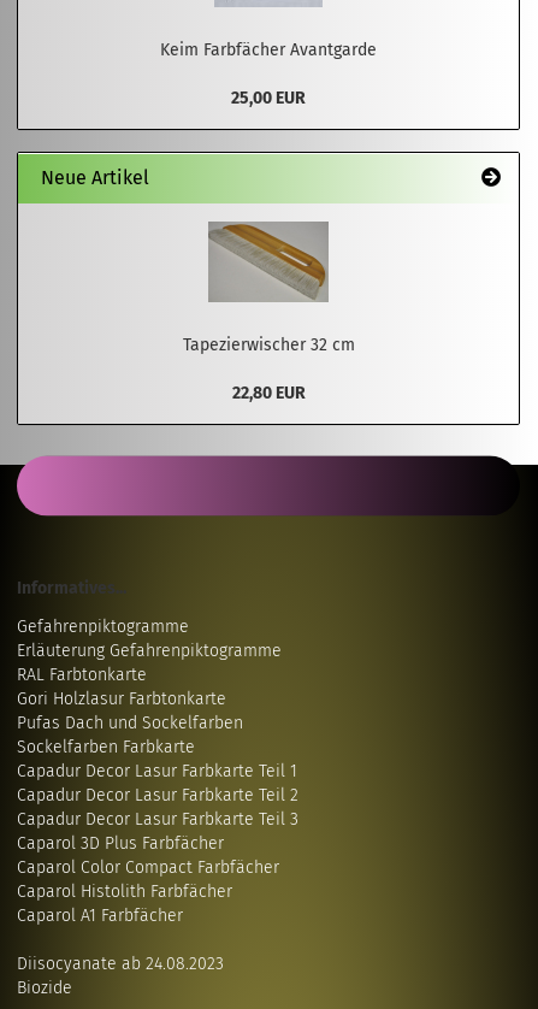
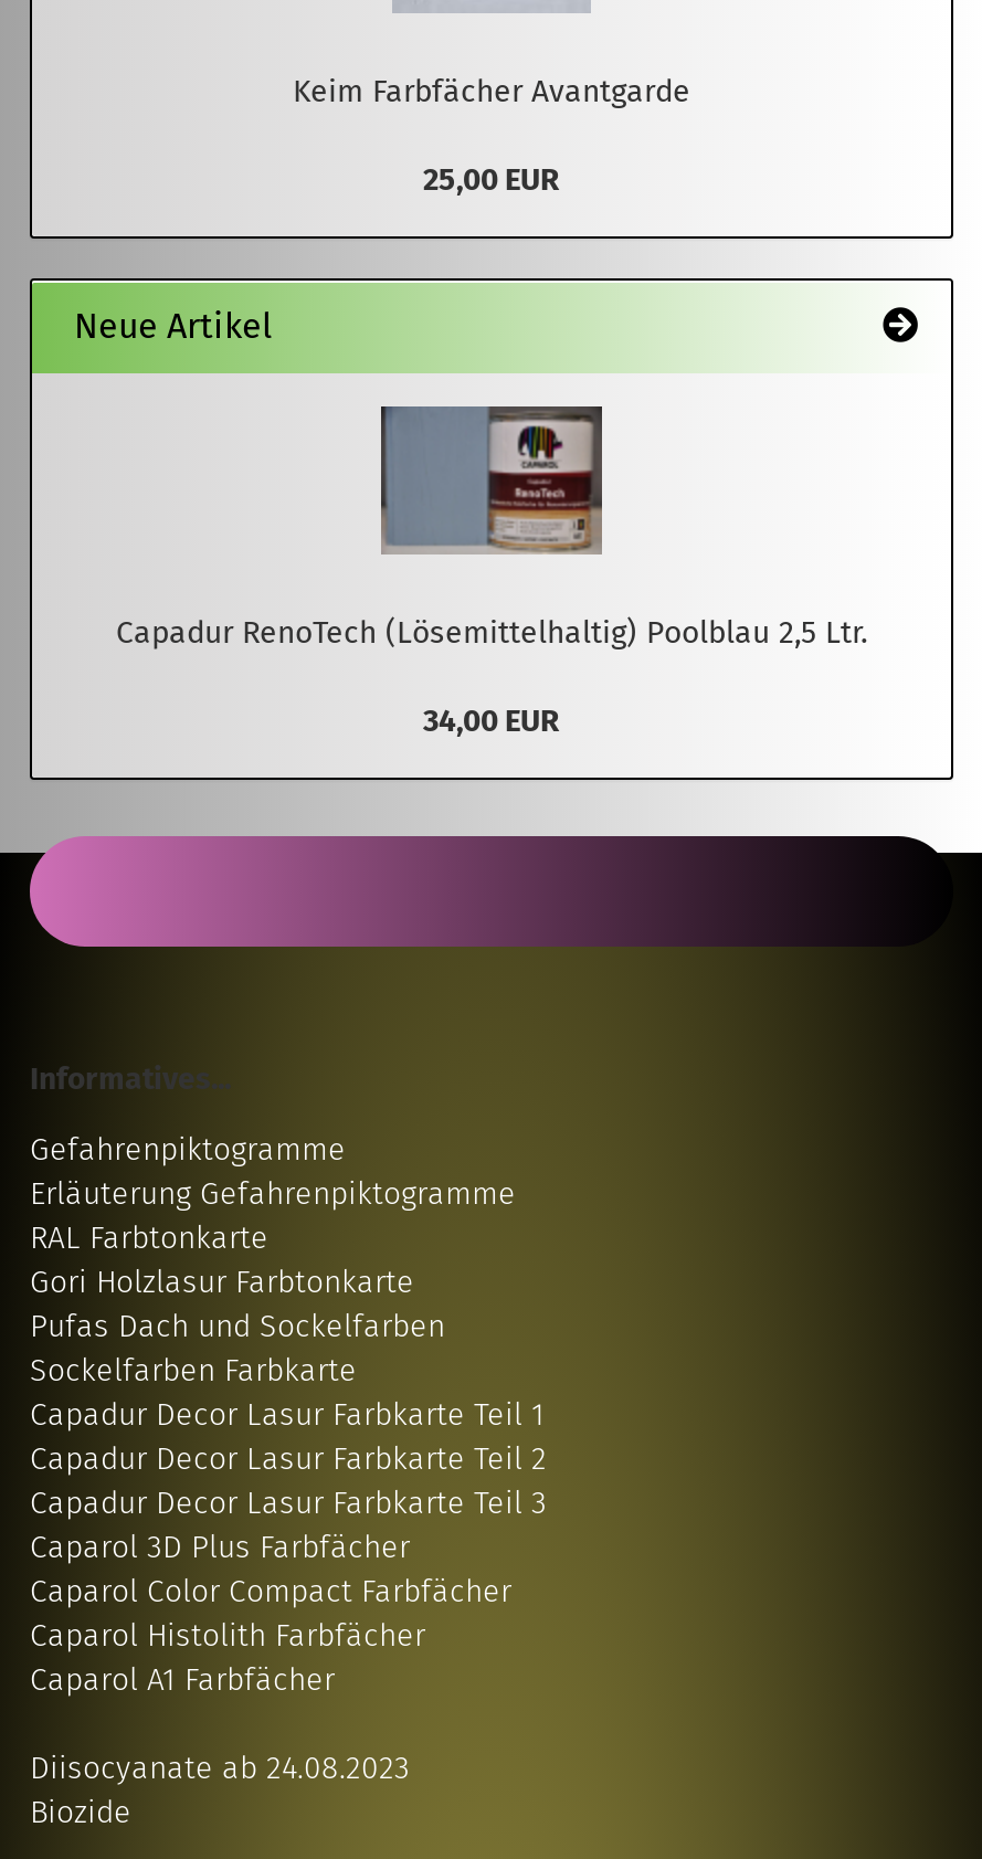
[182,223,354,355] [image] | Tapezierwischer 32 cm -> [116,406,867,652] [image] | Capadur RenoTech (Lösemittelhaltig) Poolblau 2,5 Ltr.
[232,383,305,403] 22,80 EUR -> [423,703,560,740] 34,00 EUR

